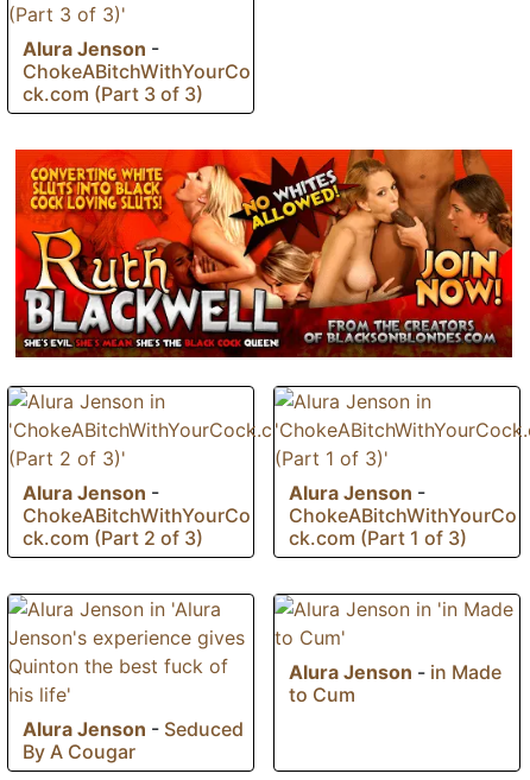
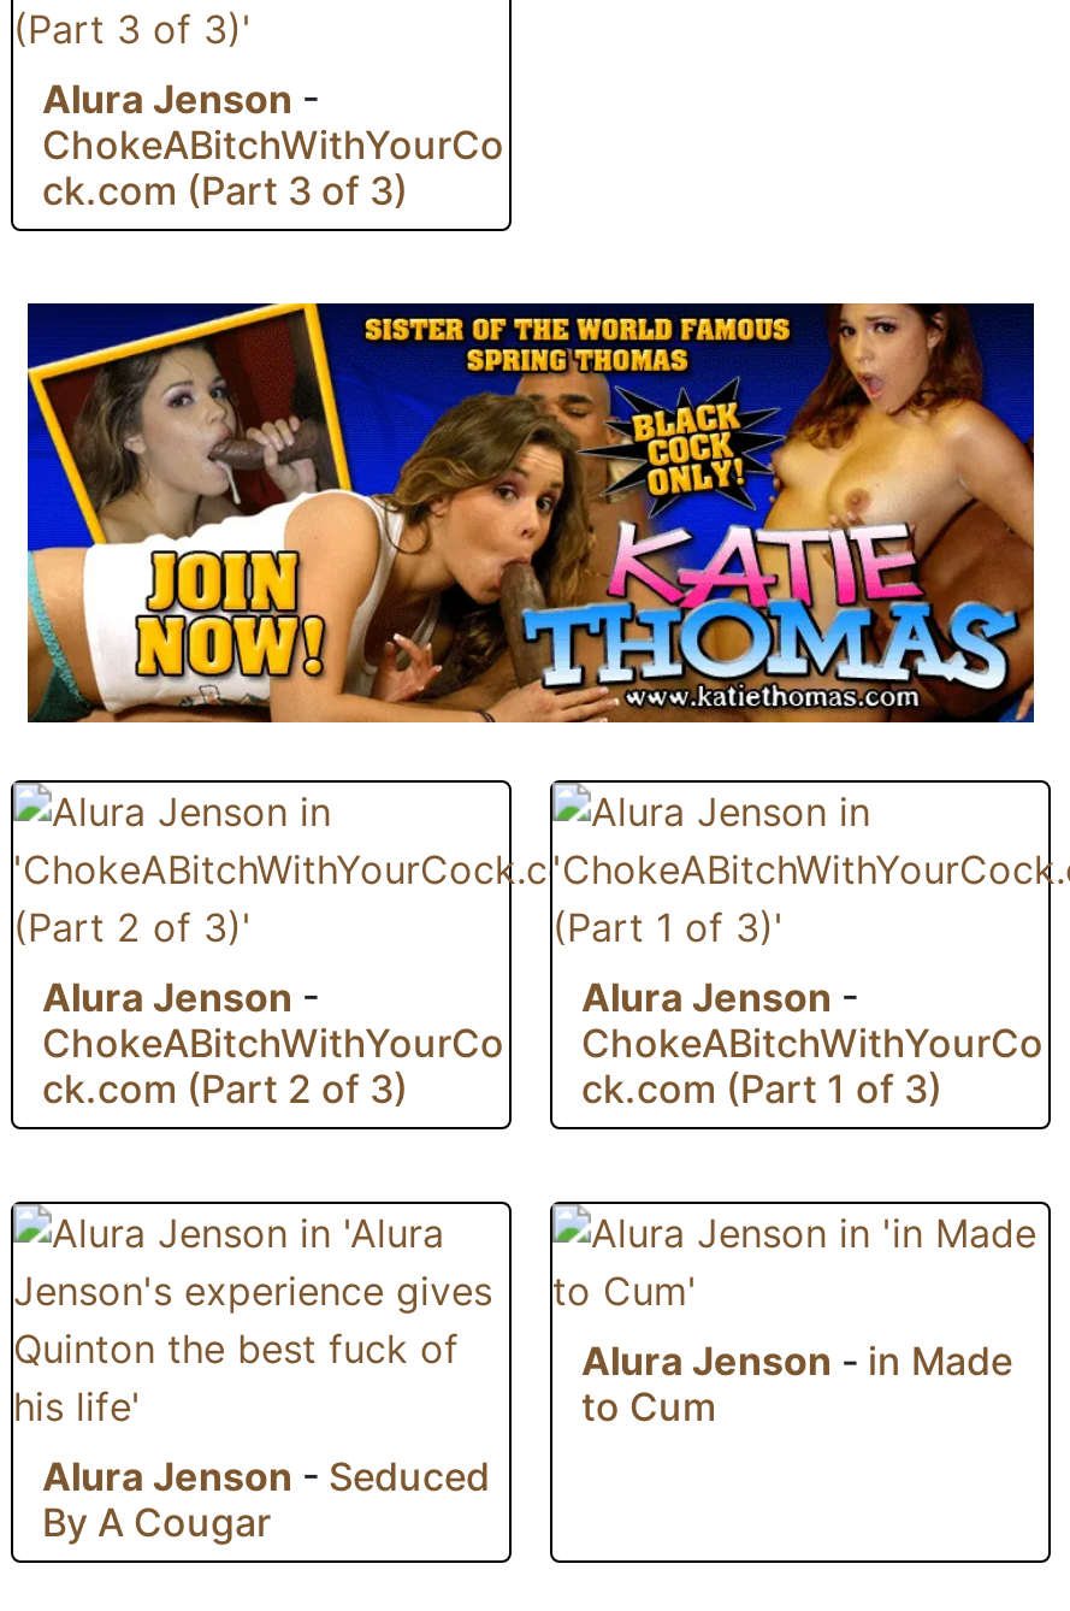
[14,148,513,359] [image] -> [25,301,1036,725] [image]

